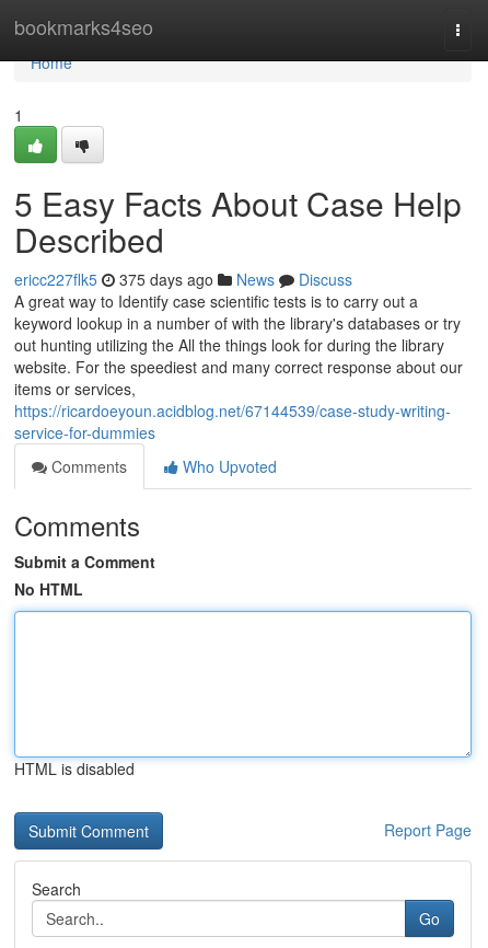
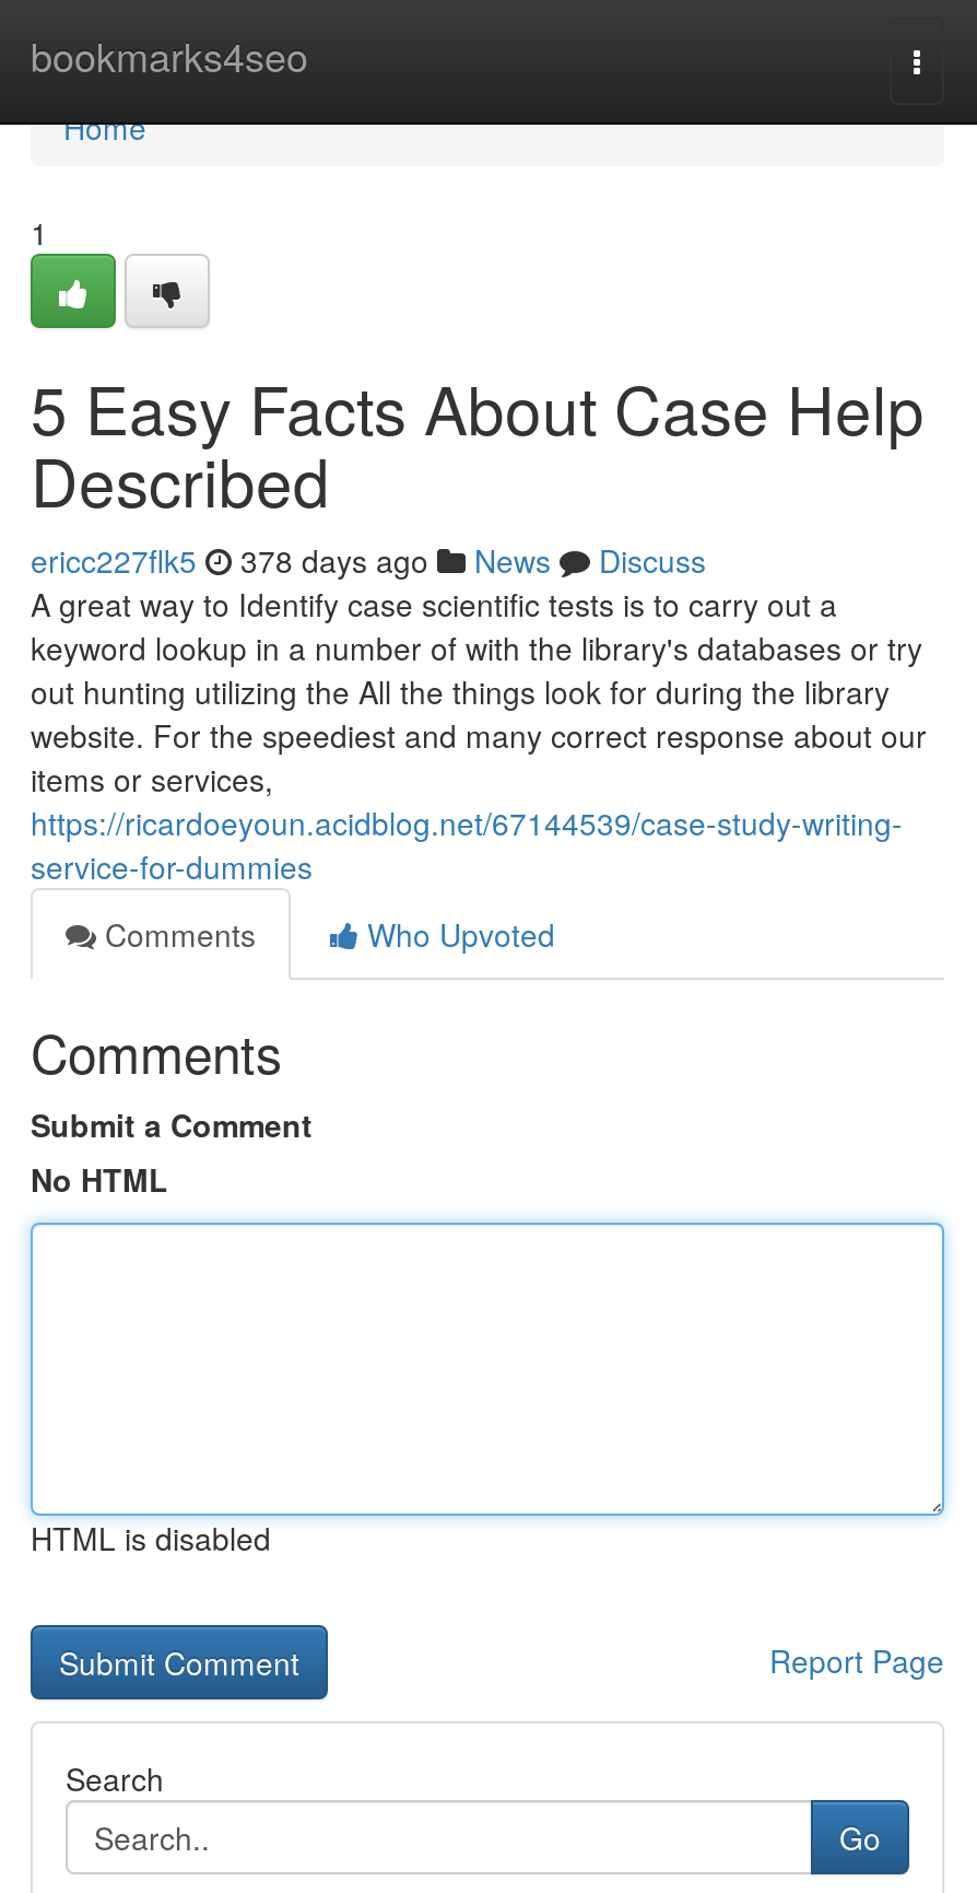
[14,268,352,290] ericc227flk5 375 days ago News Discuss -> [31,538,706,582] ericc227flk5 378 days ago News Discuss

